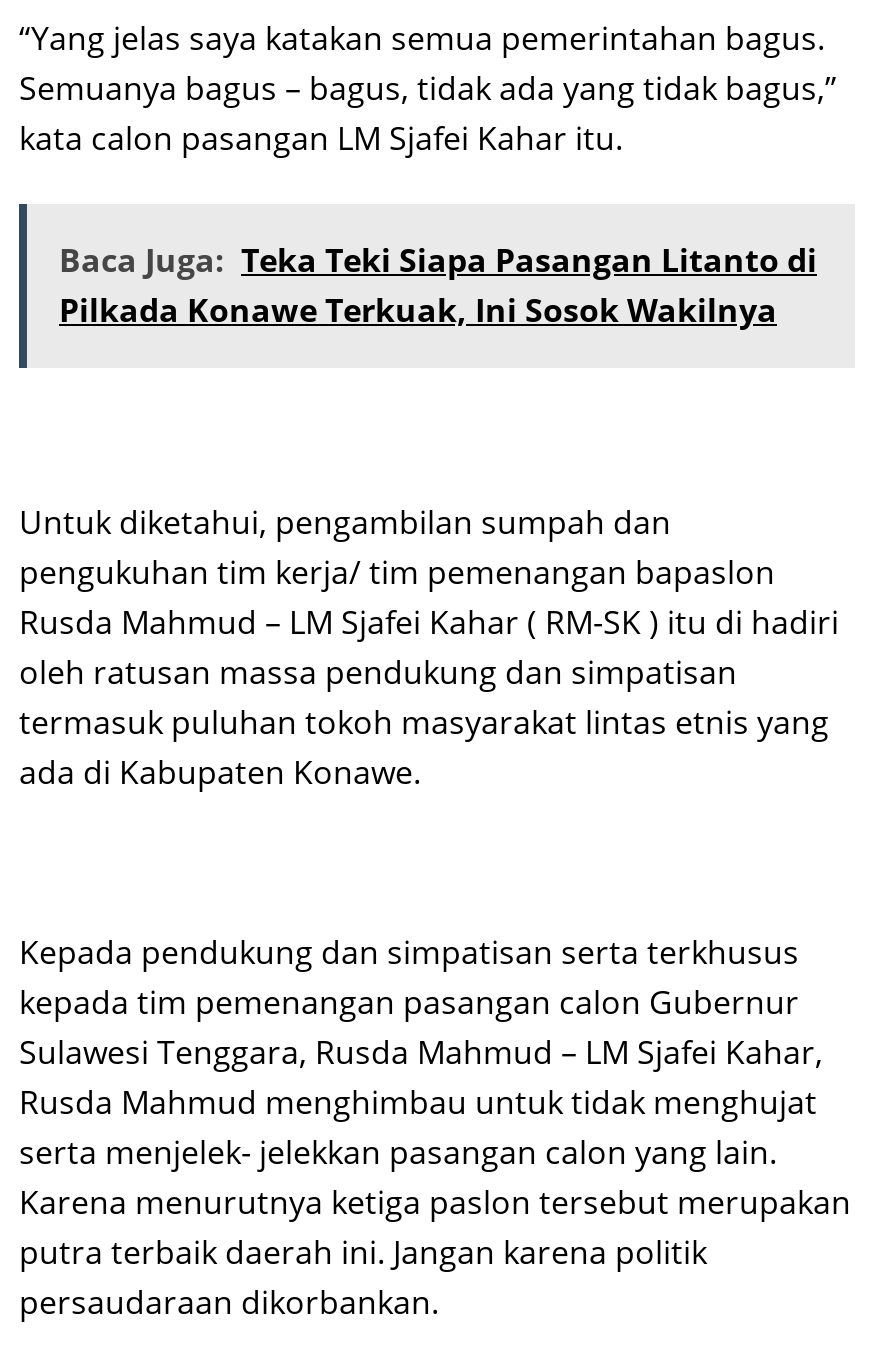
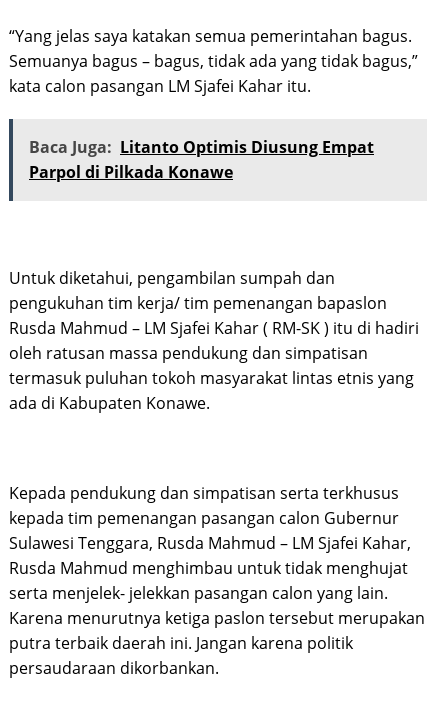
[59,238,817,332] Baca Juga: Teka Teki Siapa Pasangan Litanto di | Pilkada Konawe Terkuak, Ini Sosok Wakilnya -> [29,136,374,183] Baca Juga: Litanto Optimis Diusung Empat | Parpol di Pilkada Konawe

